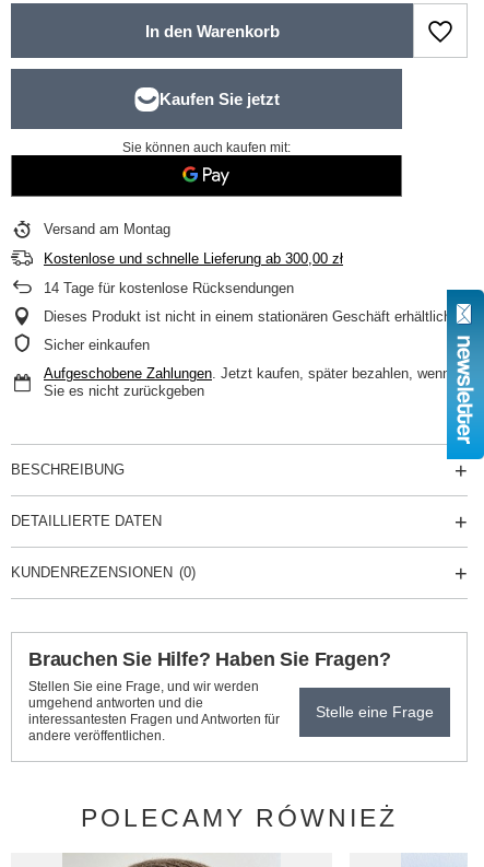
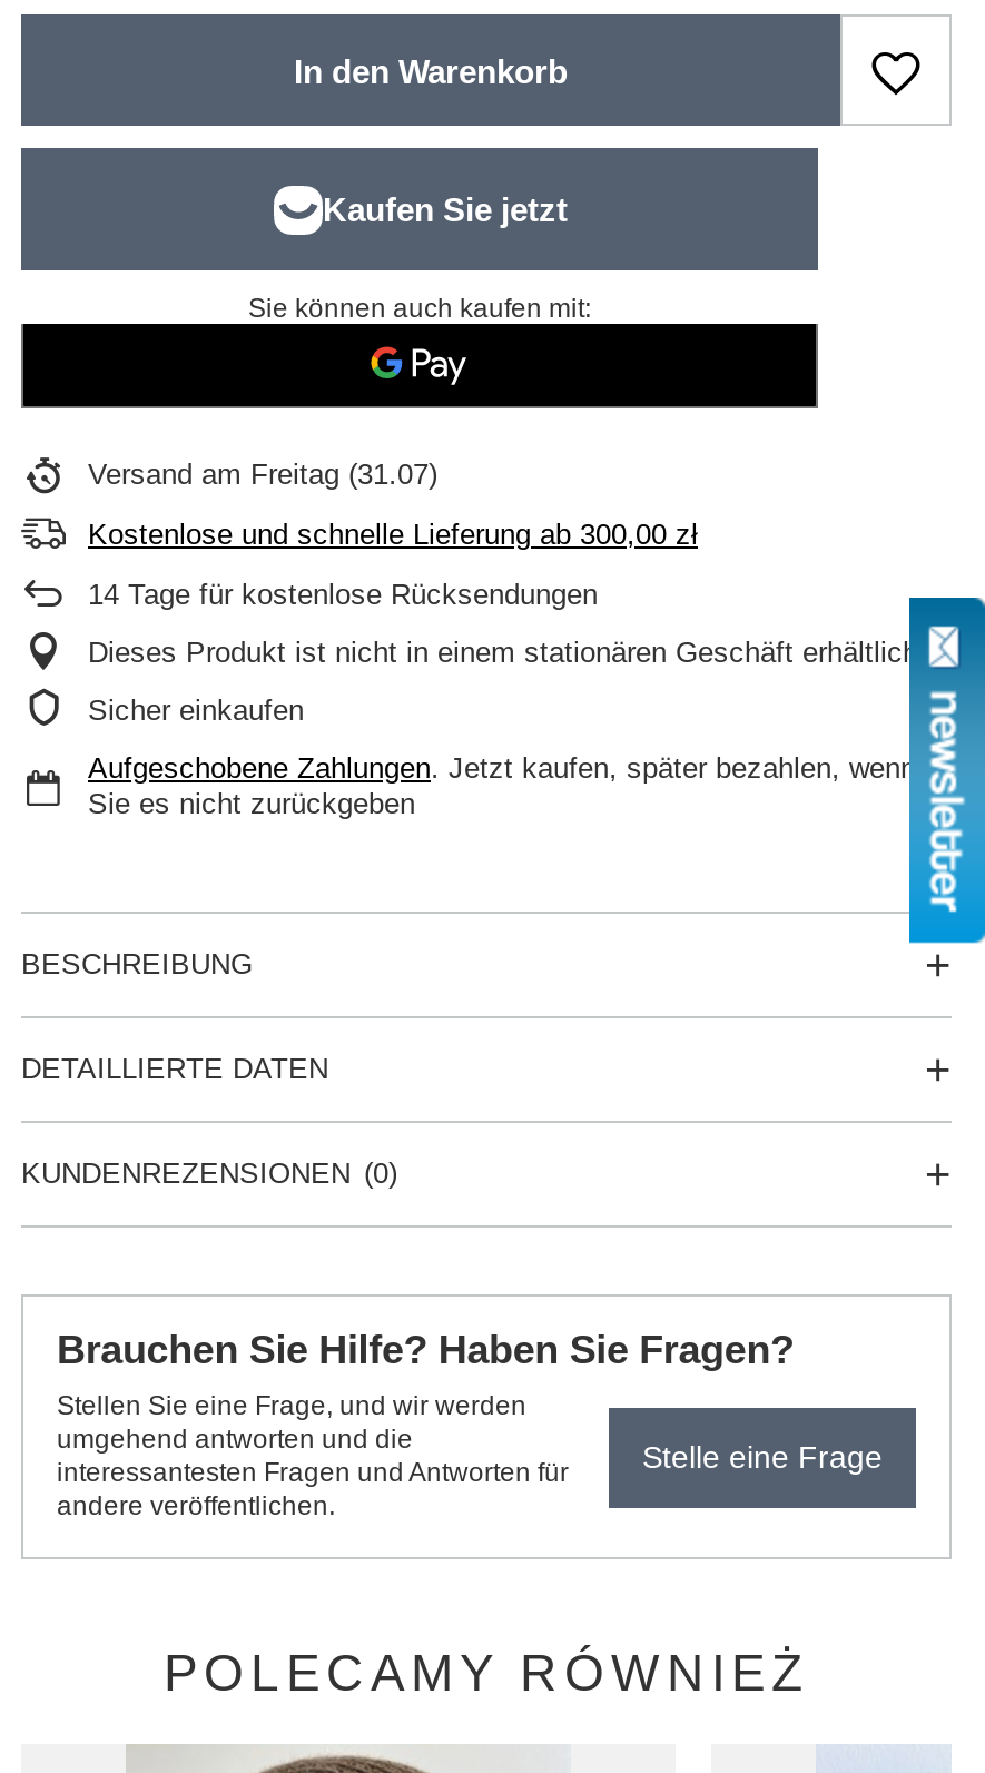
[44,221,170,237] Versand am Montag -> [88,457,437,491] Versand am Freitag (31.07)

